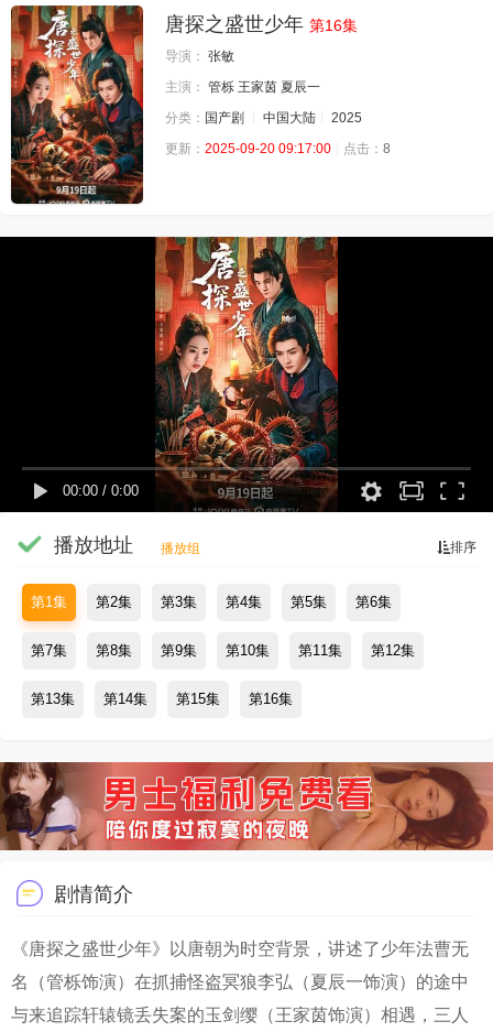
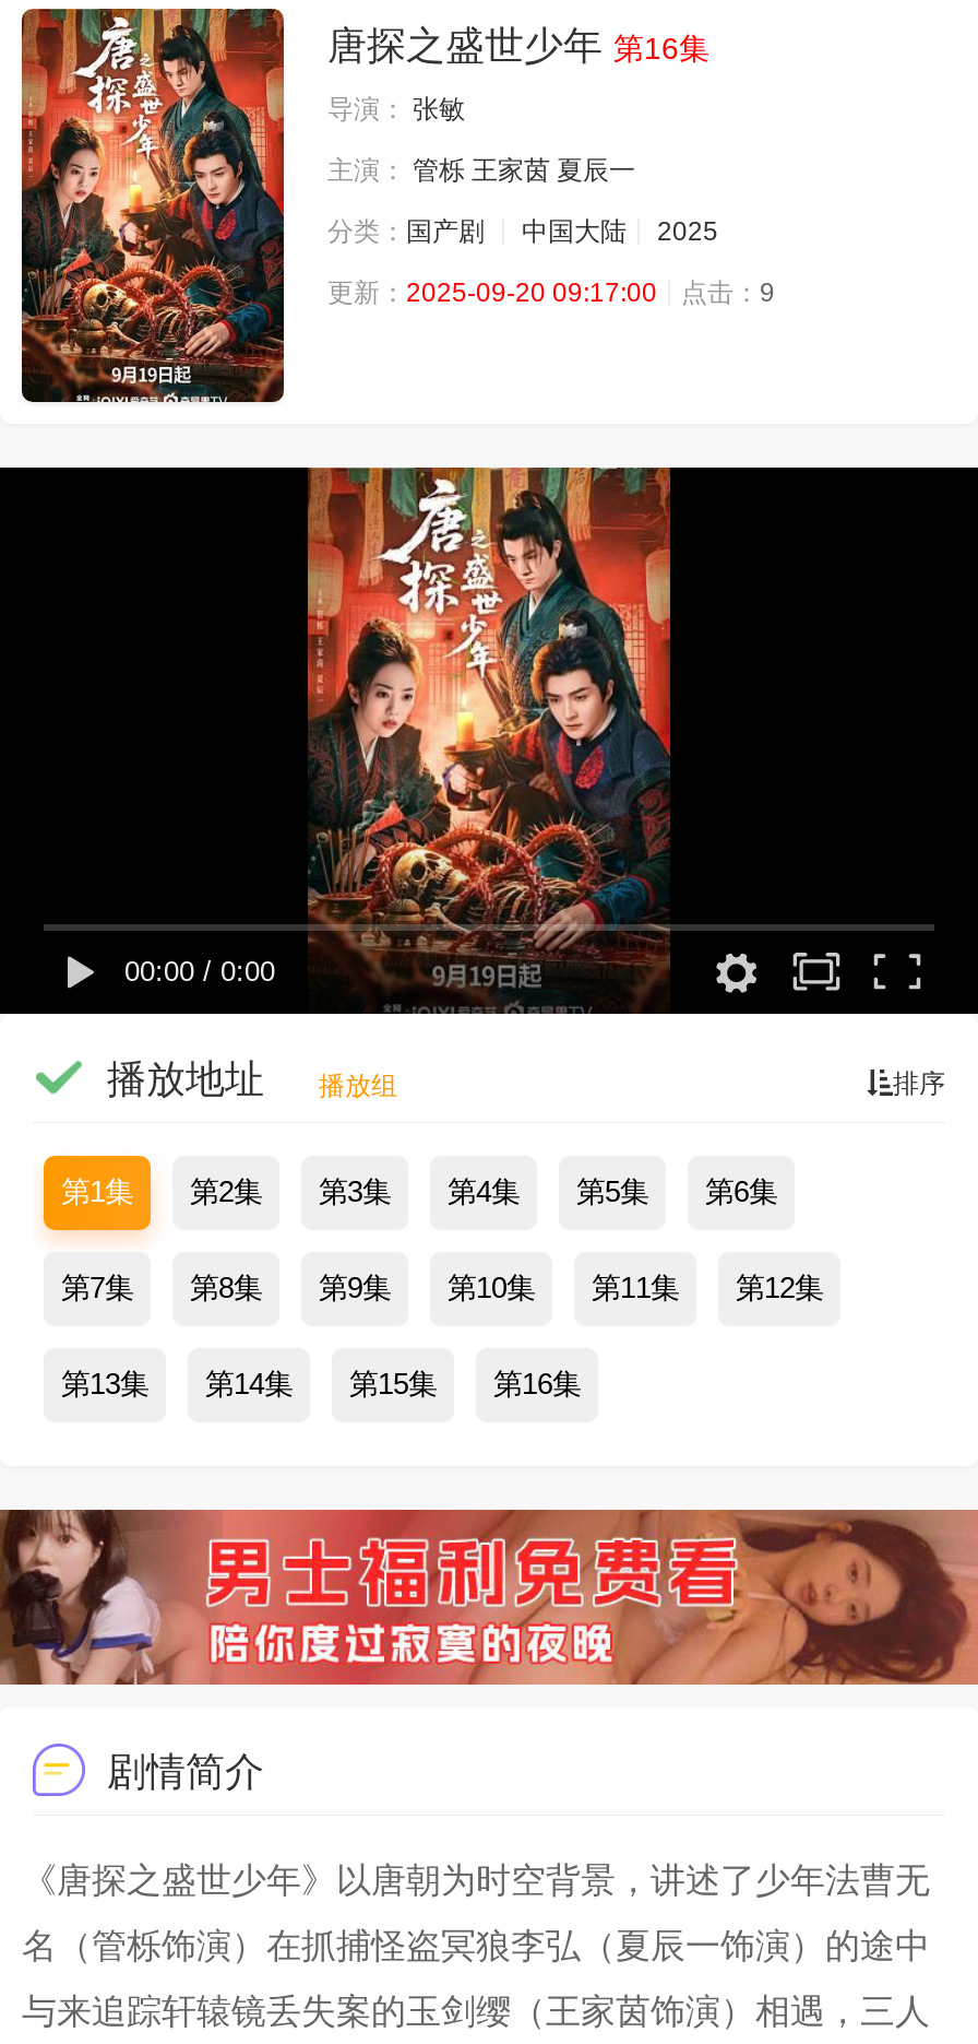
[165,141,391,156] 更新：2025-09-20 09:17:00 点击：8 -> [327,277,775,308] 更新：2025-09-20 09:17:00 点击：9

